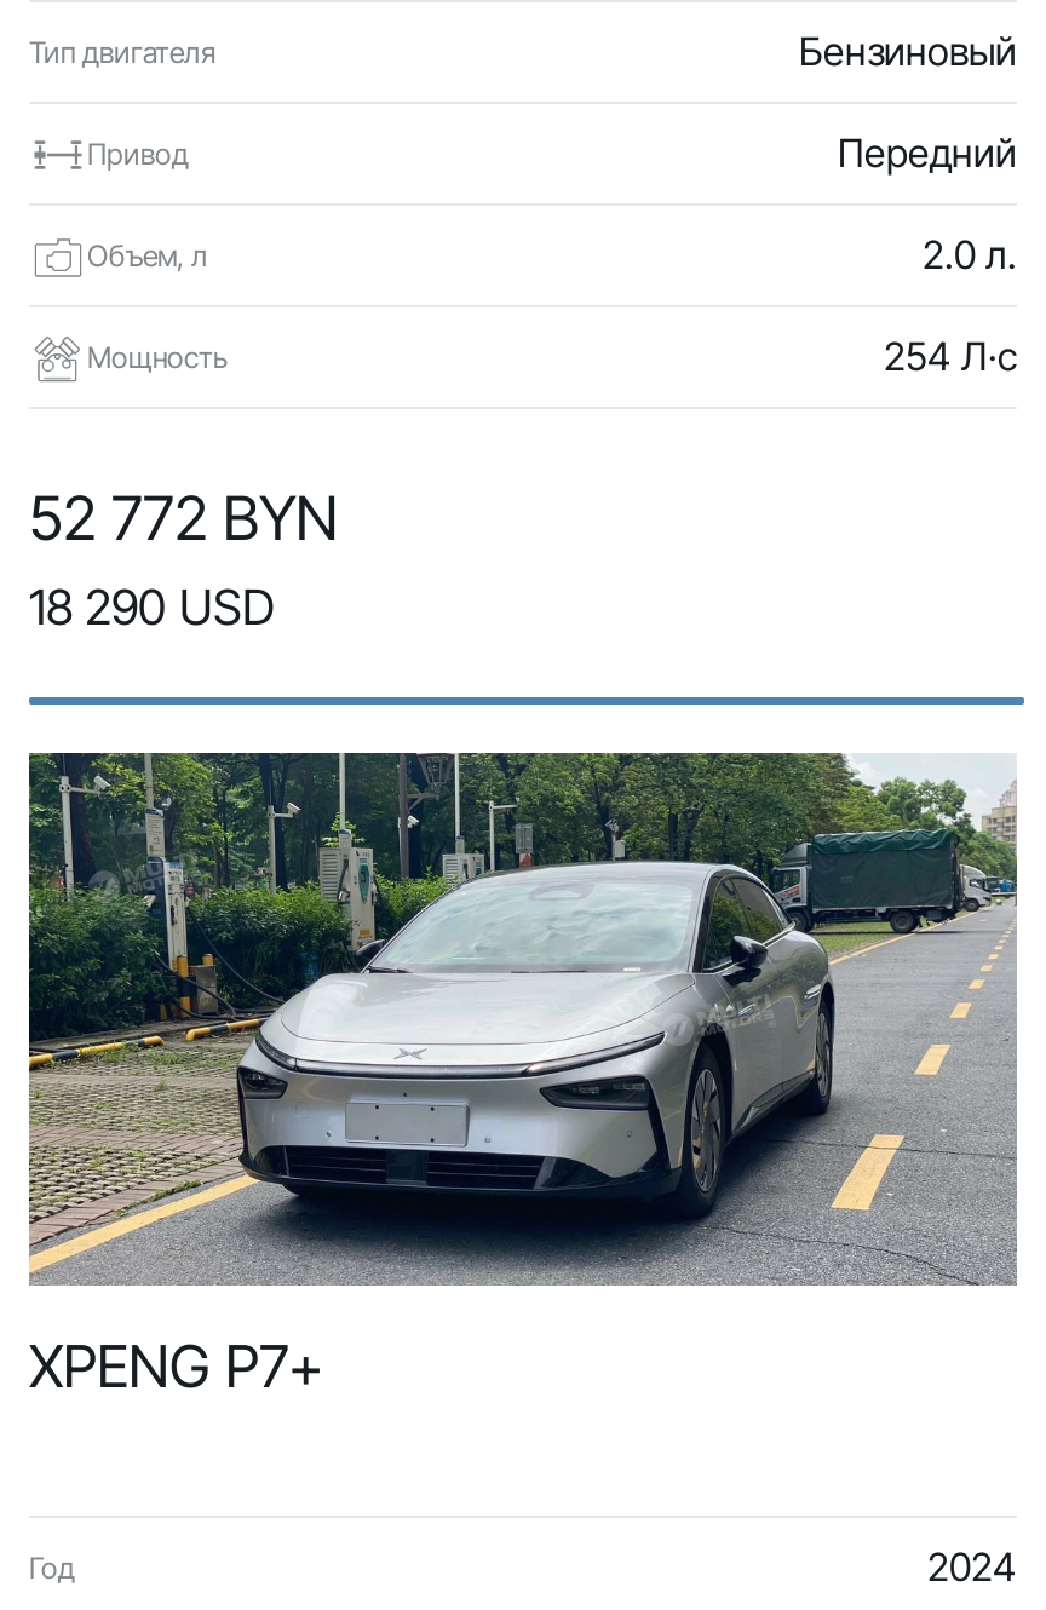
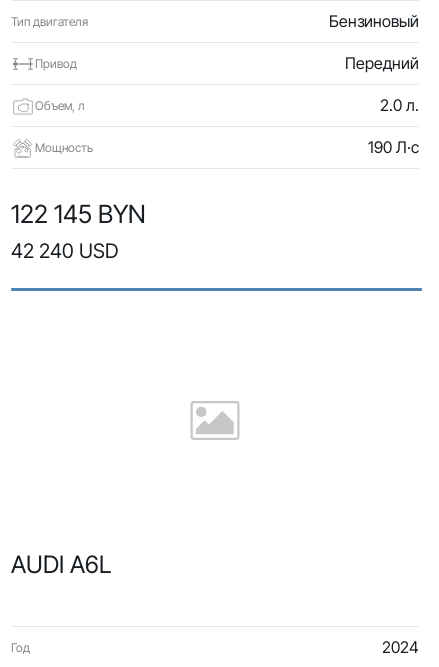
[884,332,1017,380] 254 Л·с -> [368,137,419,157] 190 Л·с
[29,482,339,637] 52 772 BYN | 18 290 USD -> [11,199,146,263] 122 145 BYN | 42 240 USD
[27,751,1019,1288] [image] -> none
[29,1332,324,1402] XPENG P7+ -> [11,550,111,579] AUDI A6L

